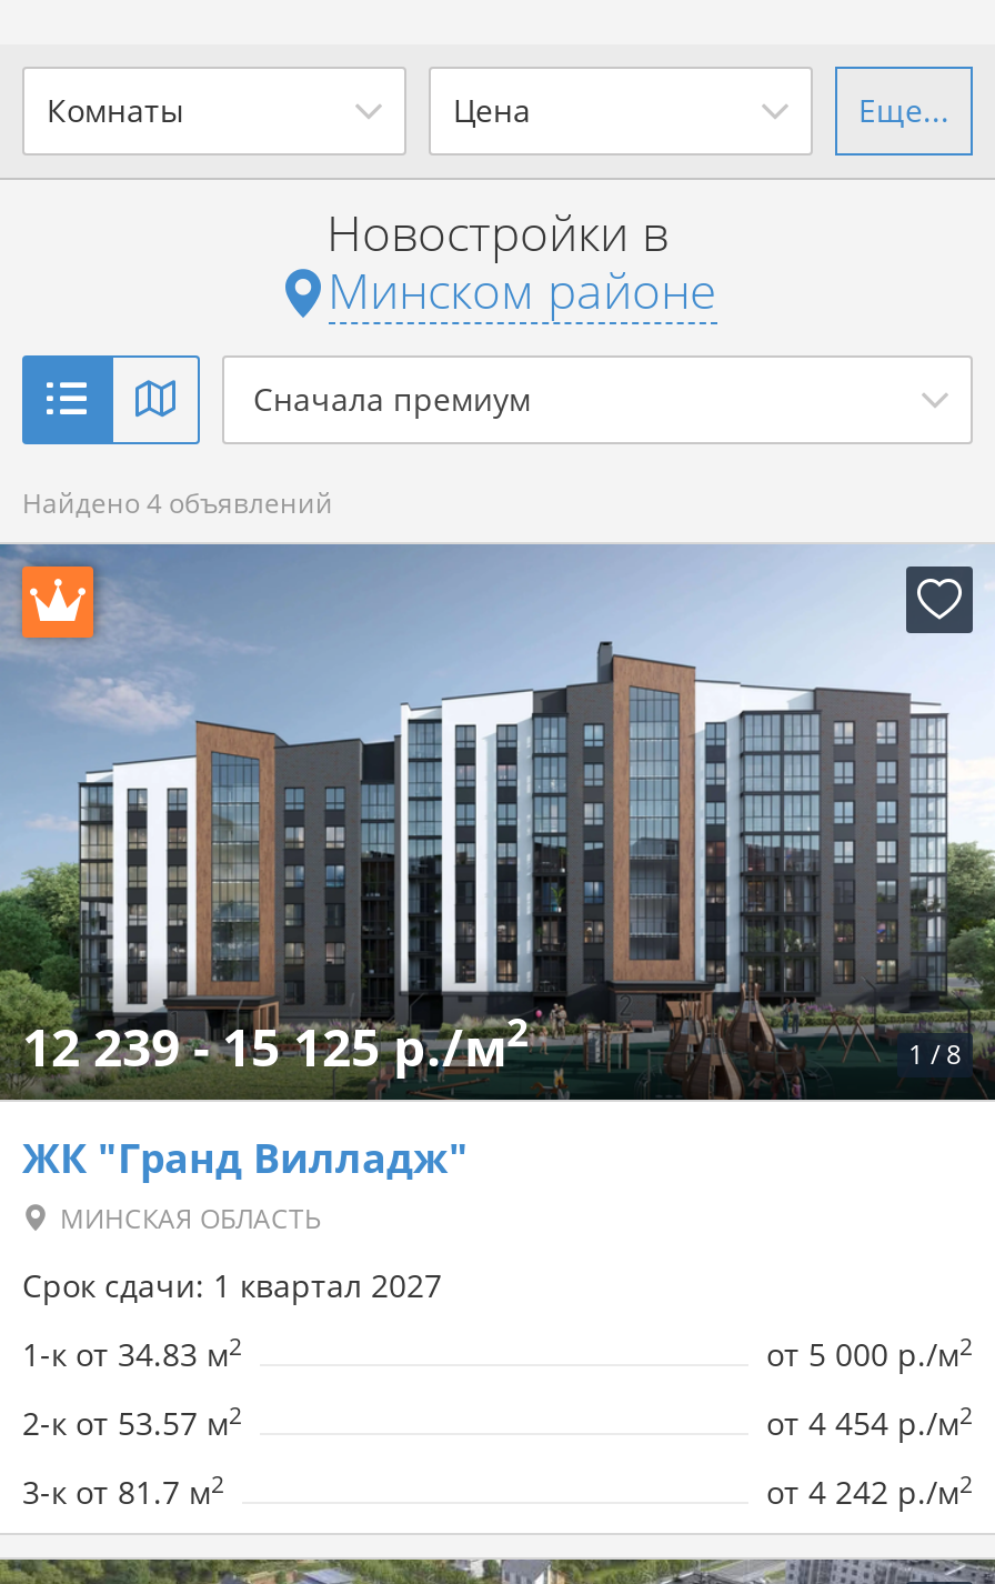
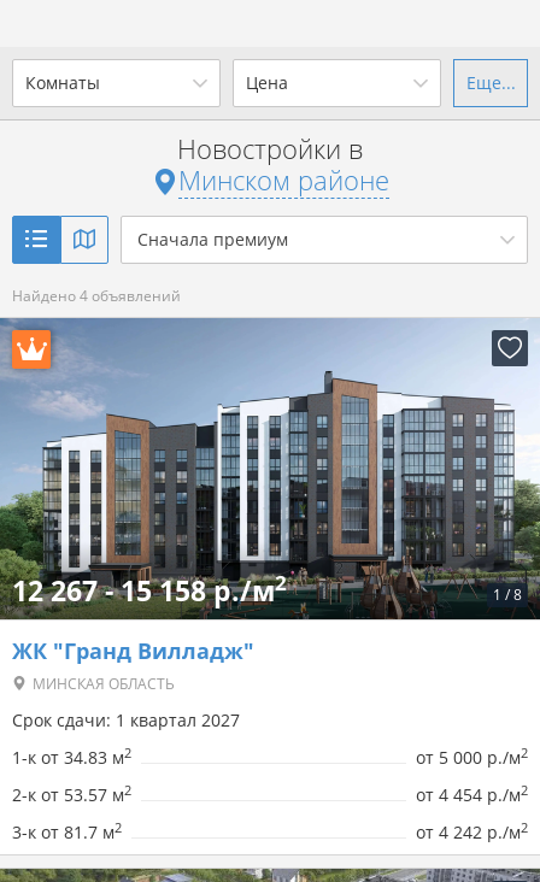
[22,1007,529,1082] 12 239 - 15 125 р./м2 -> [12,569,287,610] 12 267 - 15 158 р./м2

